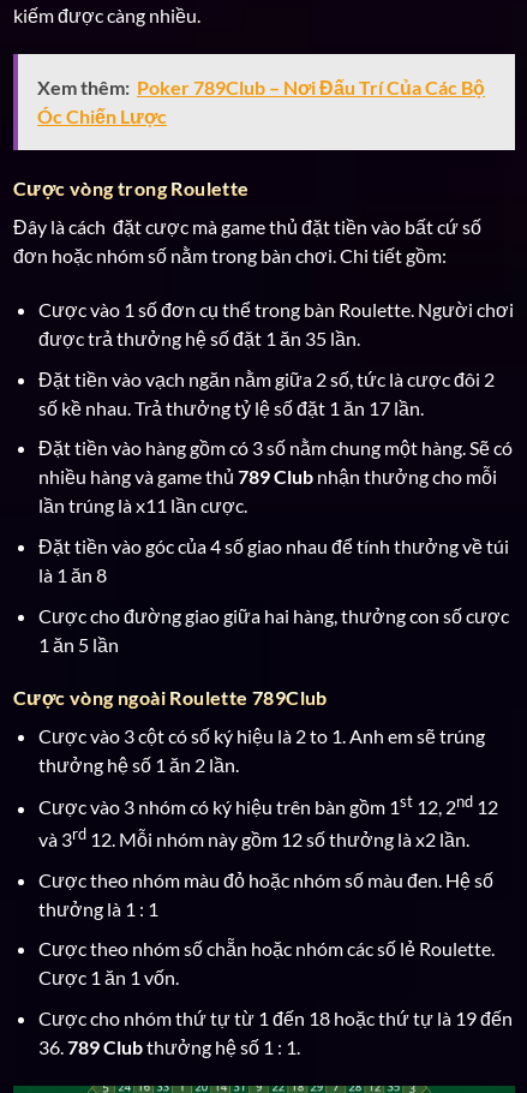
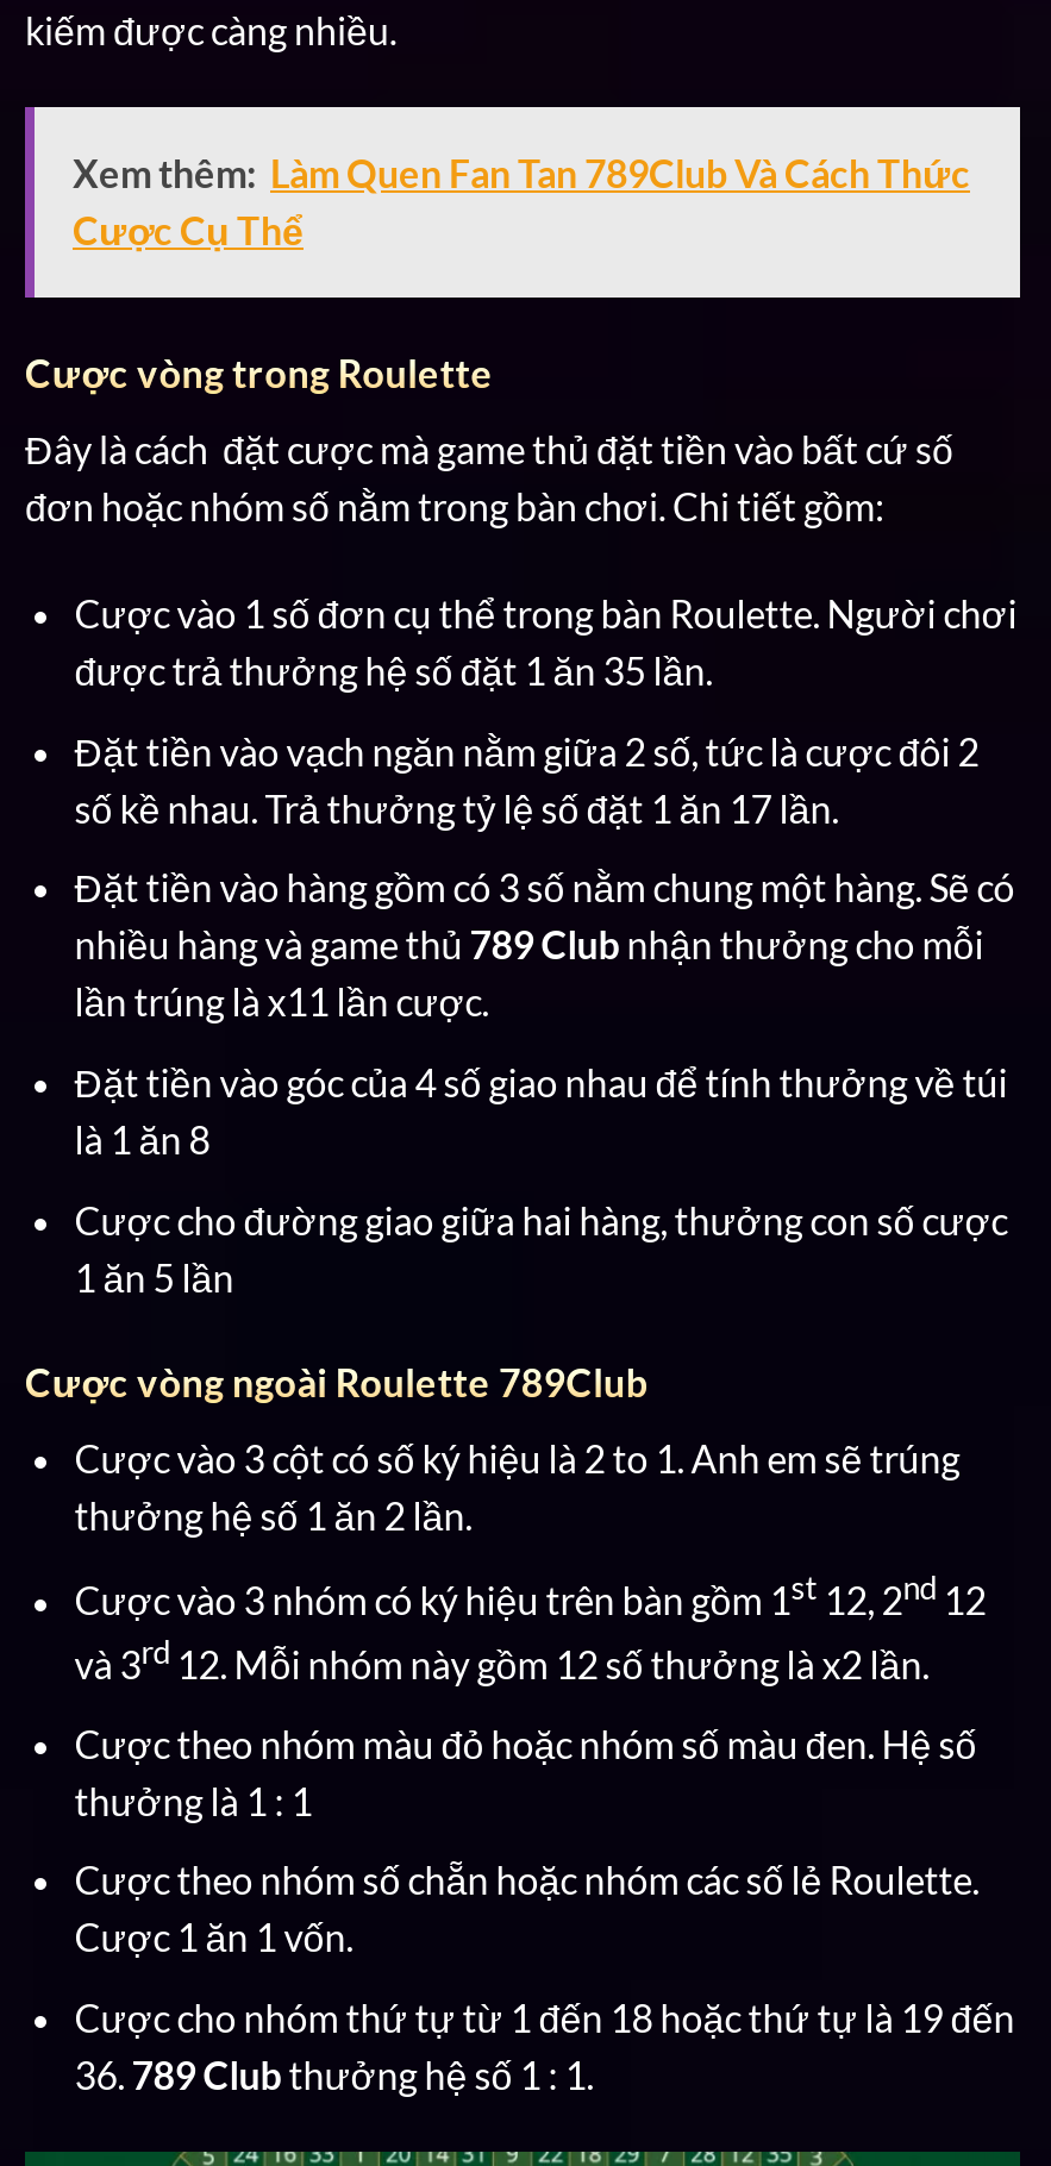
[37,76,485,128] Xem thêm: Poker 789Club – Nơi Đấu Trí Của Các Bộ | Óc Chiến Lược -> [73,151,970,253] Xem thêm: Làm Quen Fan Tan 789Club Và Cách Thức | Cược Cụ Thể

